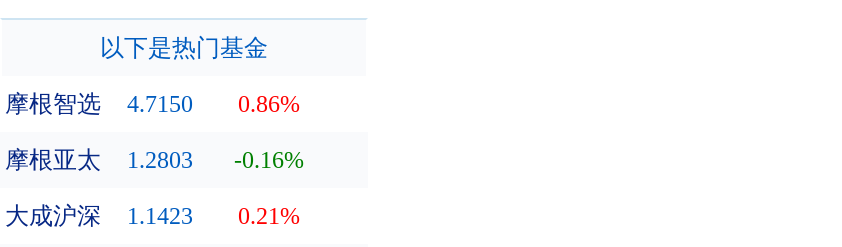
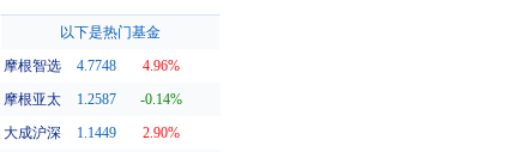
[127,90,193,118] 4.7150 -> [76,57,116,74] 4.7748
[238,90,300,118] 0.86% -> [143,57,180,74] 4.96%
[127,146,193,174] 1.2803 -> [76,91,116,108] 1.2587
[234,146,304,174] -0.16% -> [140,91,182,108] -0.14%
[127,202,193,230] 1.1423 -> [76,124,116,141] 1.1449
[238,202,300,230] 0.21% -> [143,124,180,141] 2.90%

